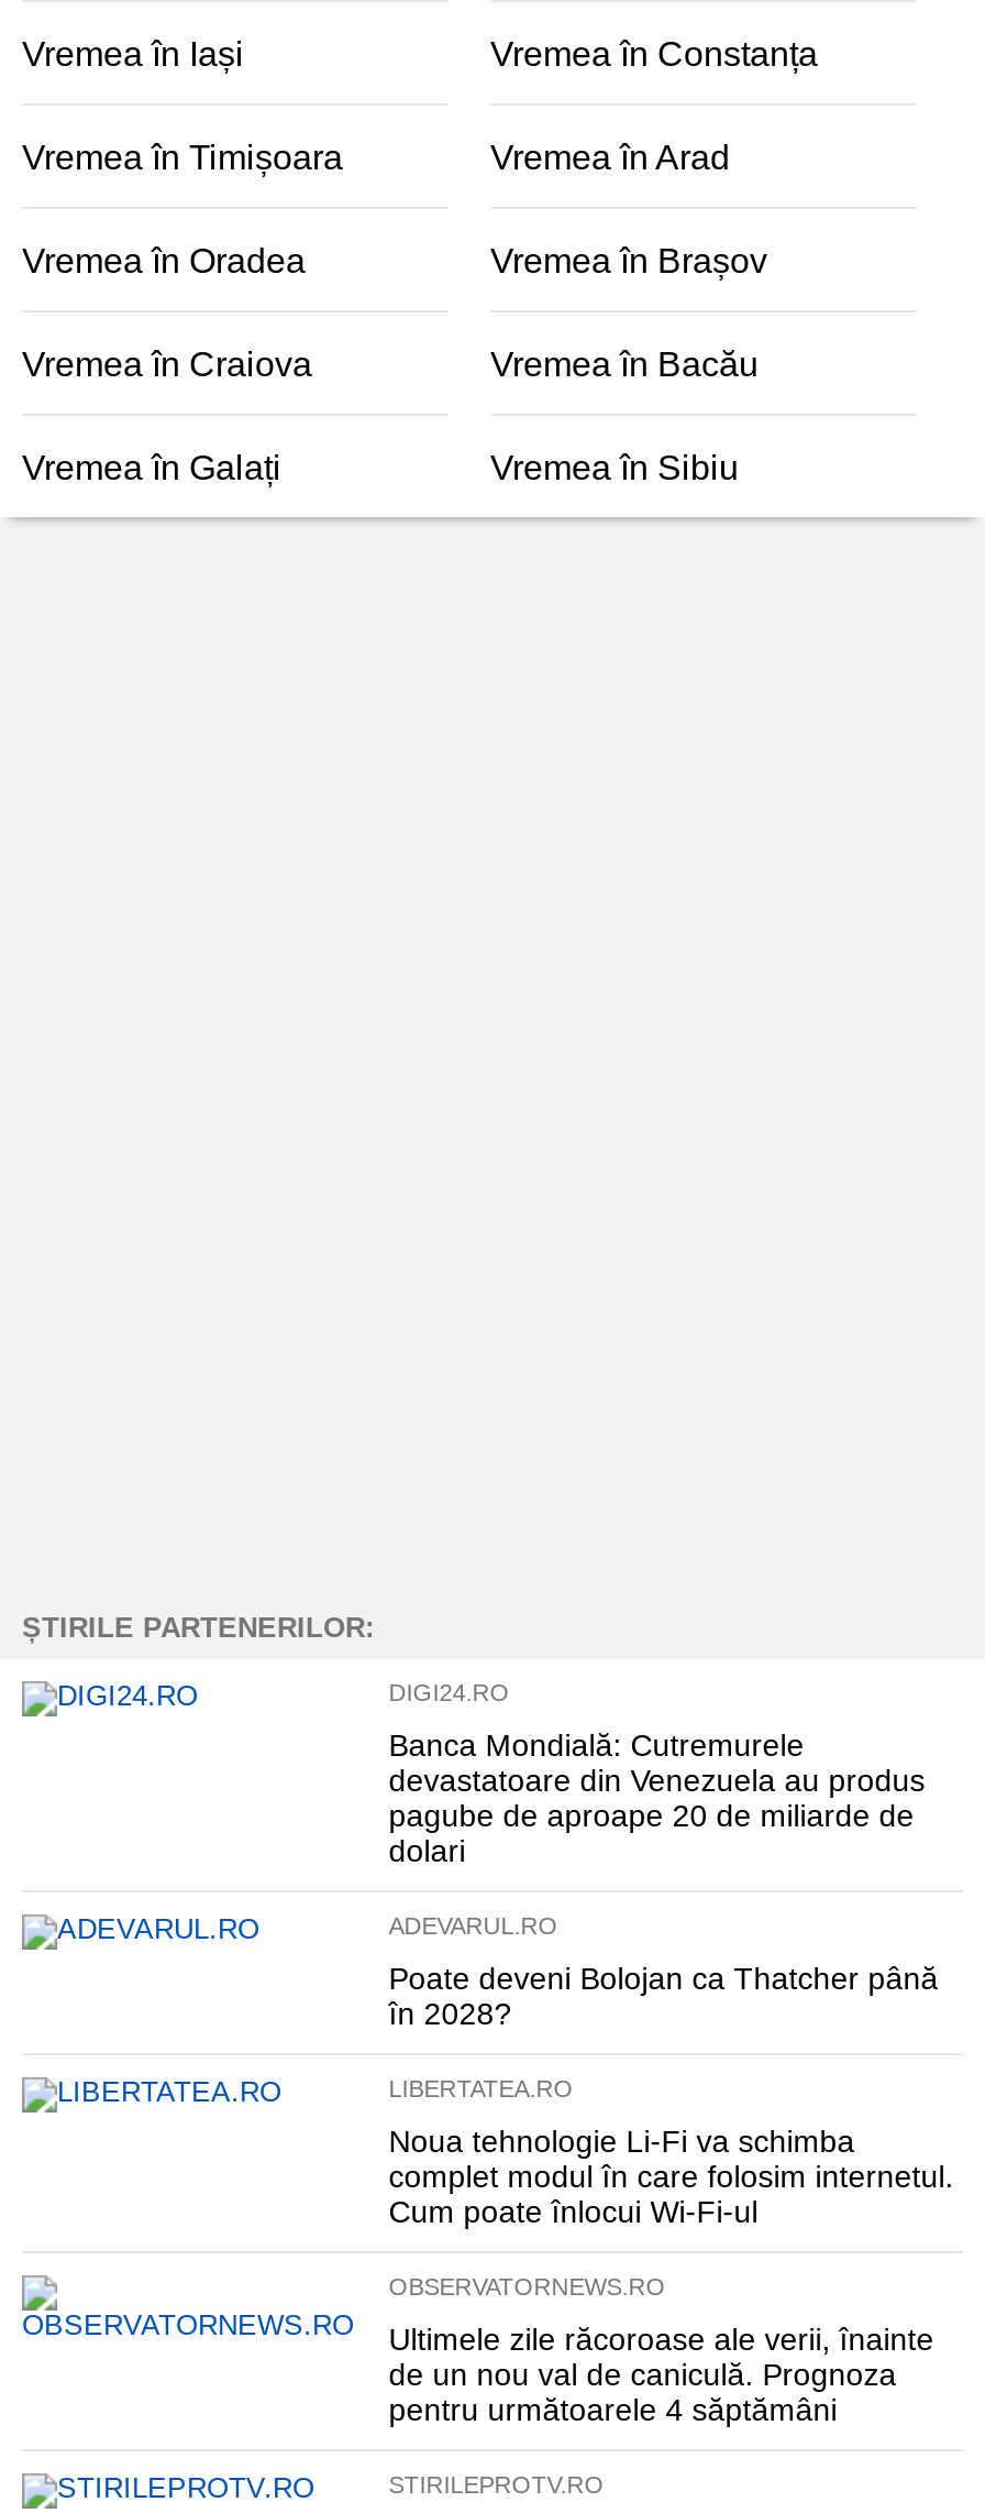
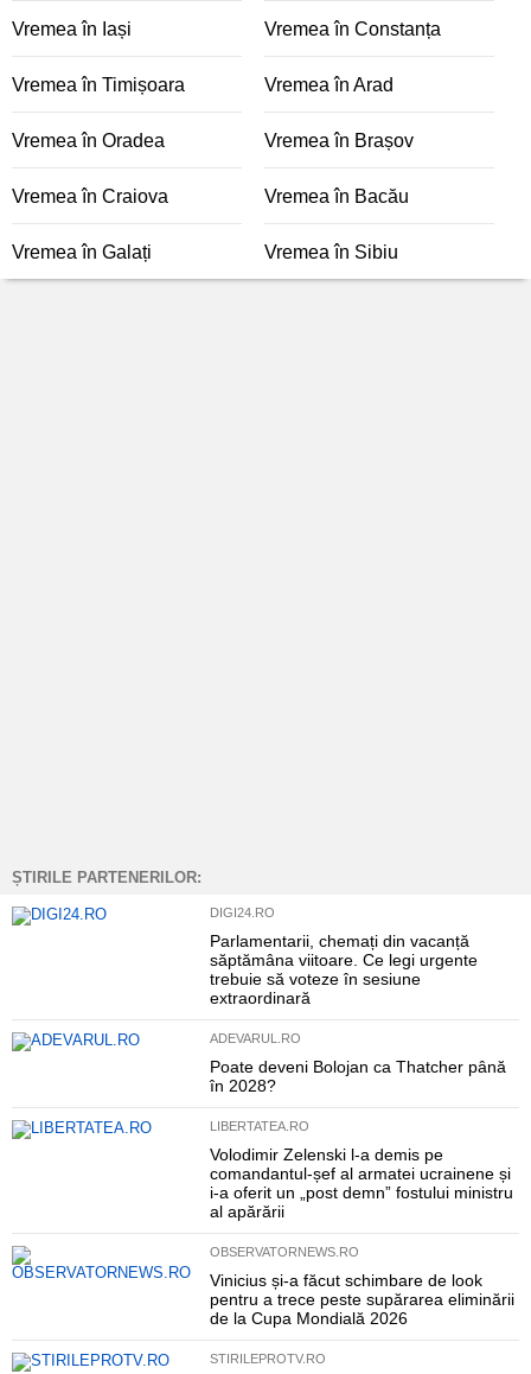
[389,1727,925,1868] Banca Mondială: Cutremurele | devastatoare din Venezuela au produs | pagube de aproape 20 de miliarde de | dolari -> [210,931,477,1007] Parlamentarii, chemați din vacanță | săptămâna viitoare. Ce legi urgente | trebuie să voteze în sesiune | extraordinară
[389,2124,954,2229] Noua tehnologie Li-Fi va schimba | complet modul în care folosim internetul. | Cum poate înlocui Wi-Fi-ul -> [210,1145,513,1221] Volodimir Zelenski l-a demis pe | comandantul-șef al armatei ucrainene și | i-a oferit un „post demn” fostului ministru | al apărării
[389,2322,934,2427] Ultimele zile răcoroase ale verii, înainte | de un nou val de caniculă. Prognoza | pentru următoarele 4 săptămâni -> [210,1271,514,1328] Vinicius și-a făcut schimbare de look | pentru a trece peste supărarea eliminării | de la Cupa Mondială 2026

